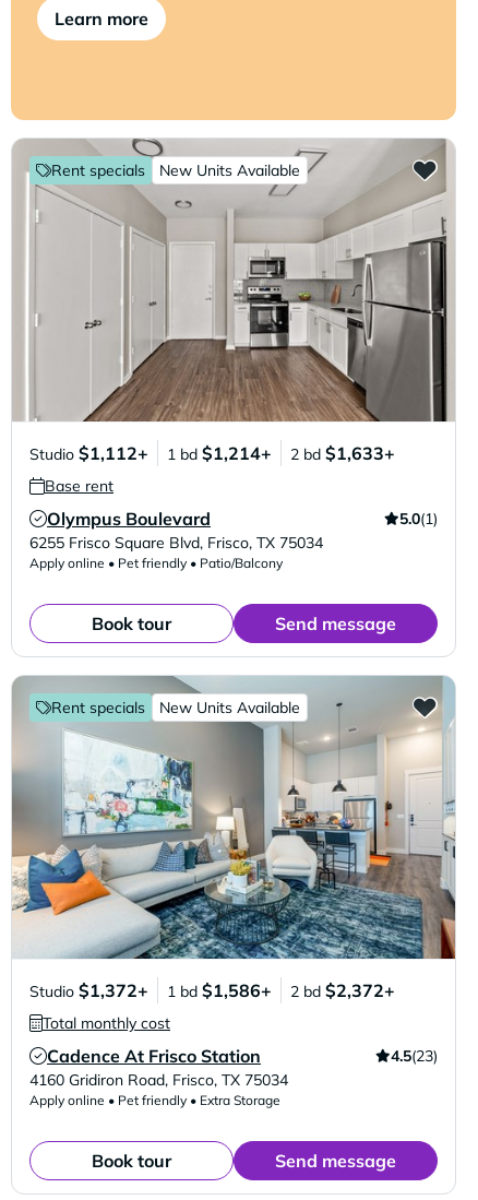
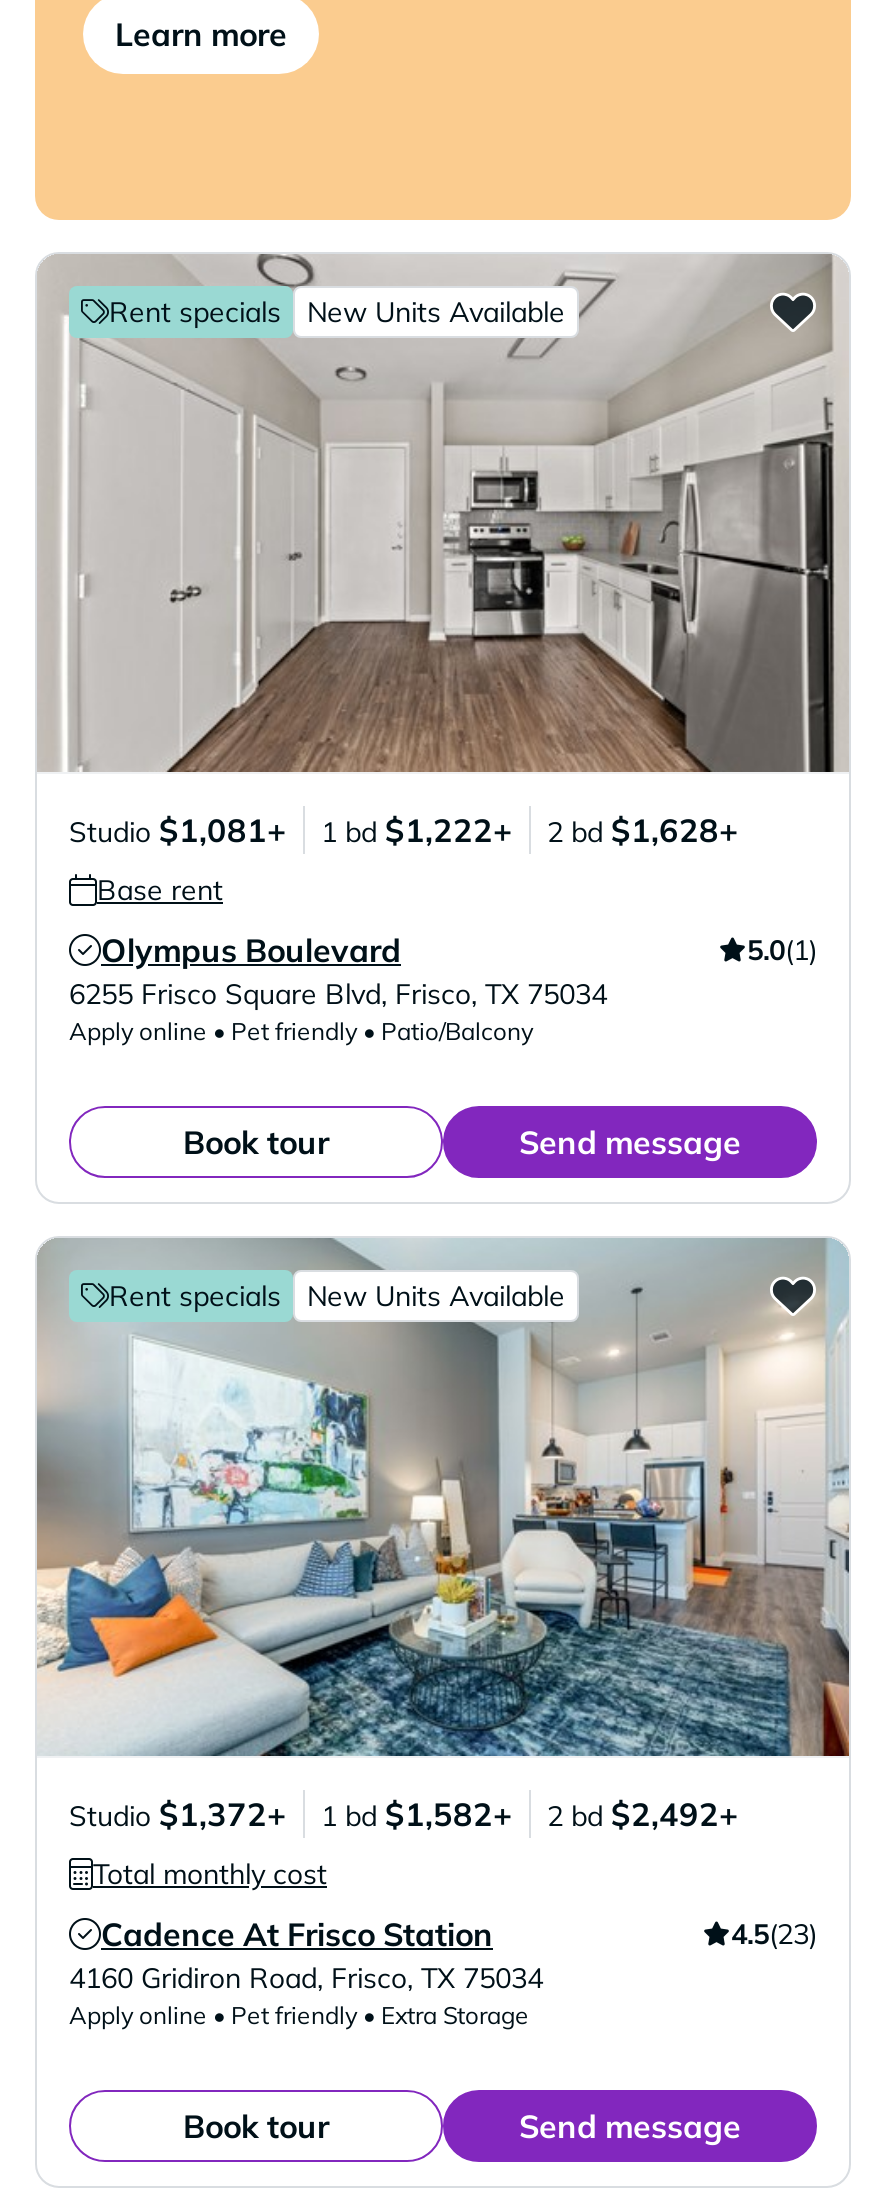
[29,442,148,464] Studio $1,112+ -> [69,810,287,850] Studio $1,081+
[167,442,272,464] 1 bd $1,214+ -> [321,810,513,850] 1 bd $1,222+
[290,442,395,464] 2 bd $1,633+ -> [547,810,739,850] 2 bd $1,628+
[167,979,272,1001] 1 bd $1,586+ -> [321,1794,513,1834] 1 bd $1,582+
[290,979,395,1001] 2 bd $2,372+ -> [547,1794,739,1834] 2 bd $2,492+

